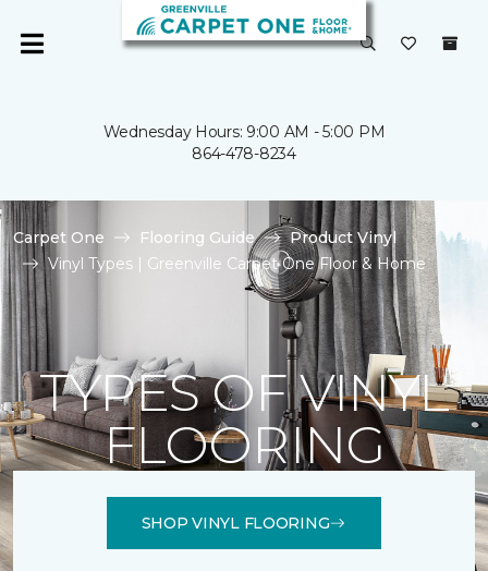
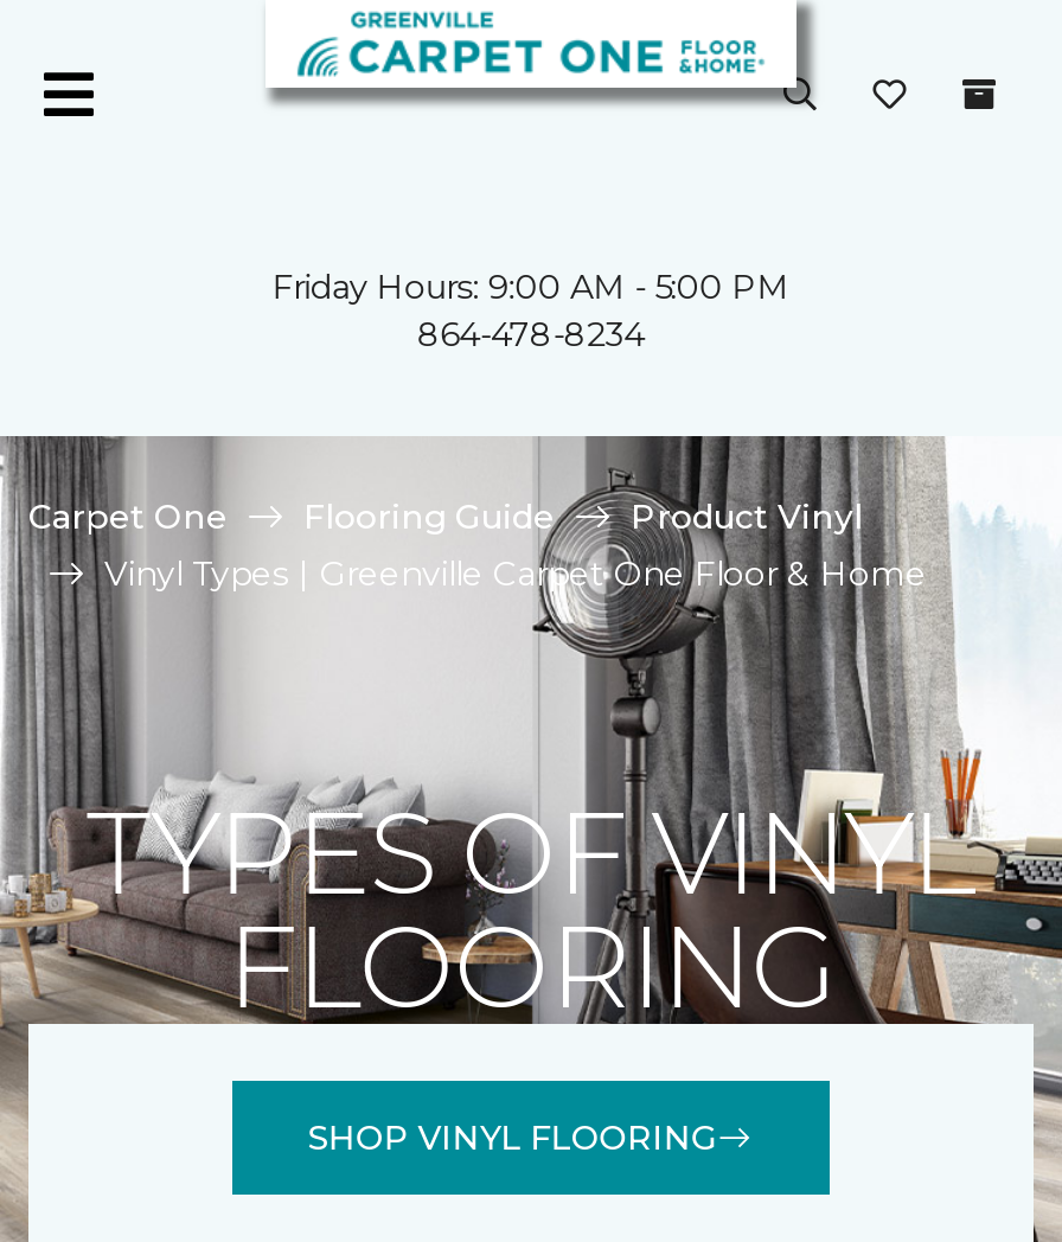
[103,122,385,142] Wednesday Hours: 9:00 AM - 5:00 PM -> [272,265,790,308] Friday Hours: 9:00 AM - 5:00 PM

